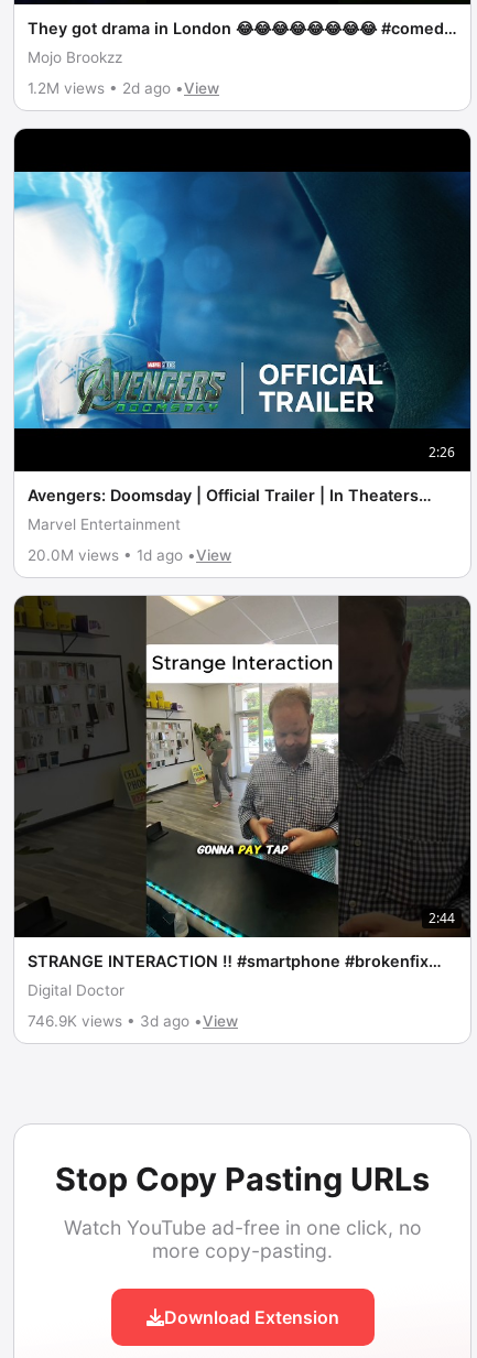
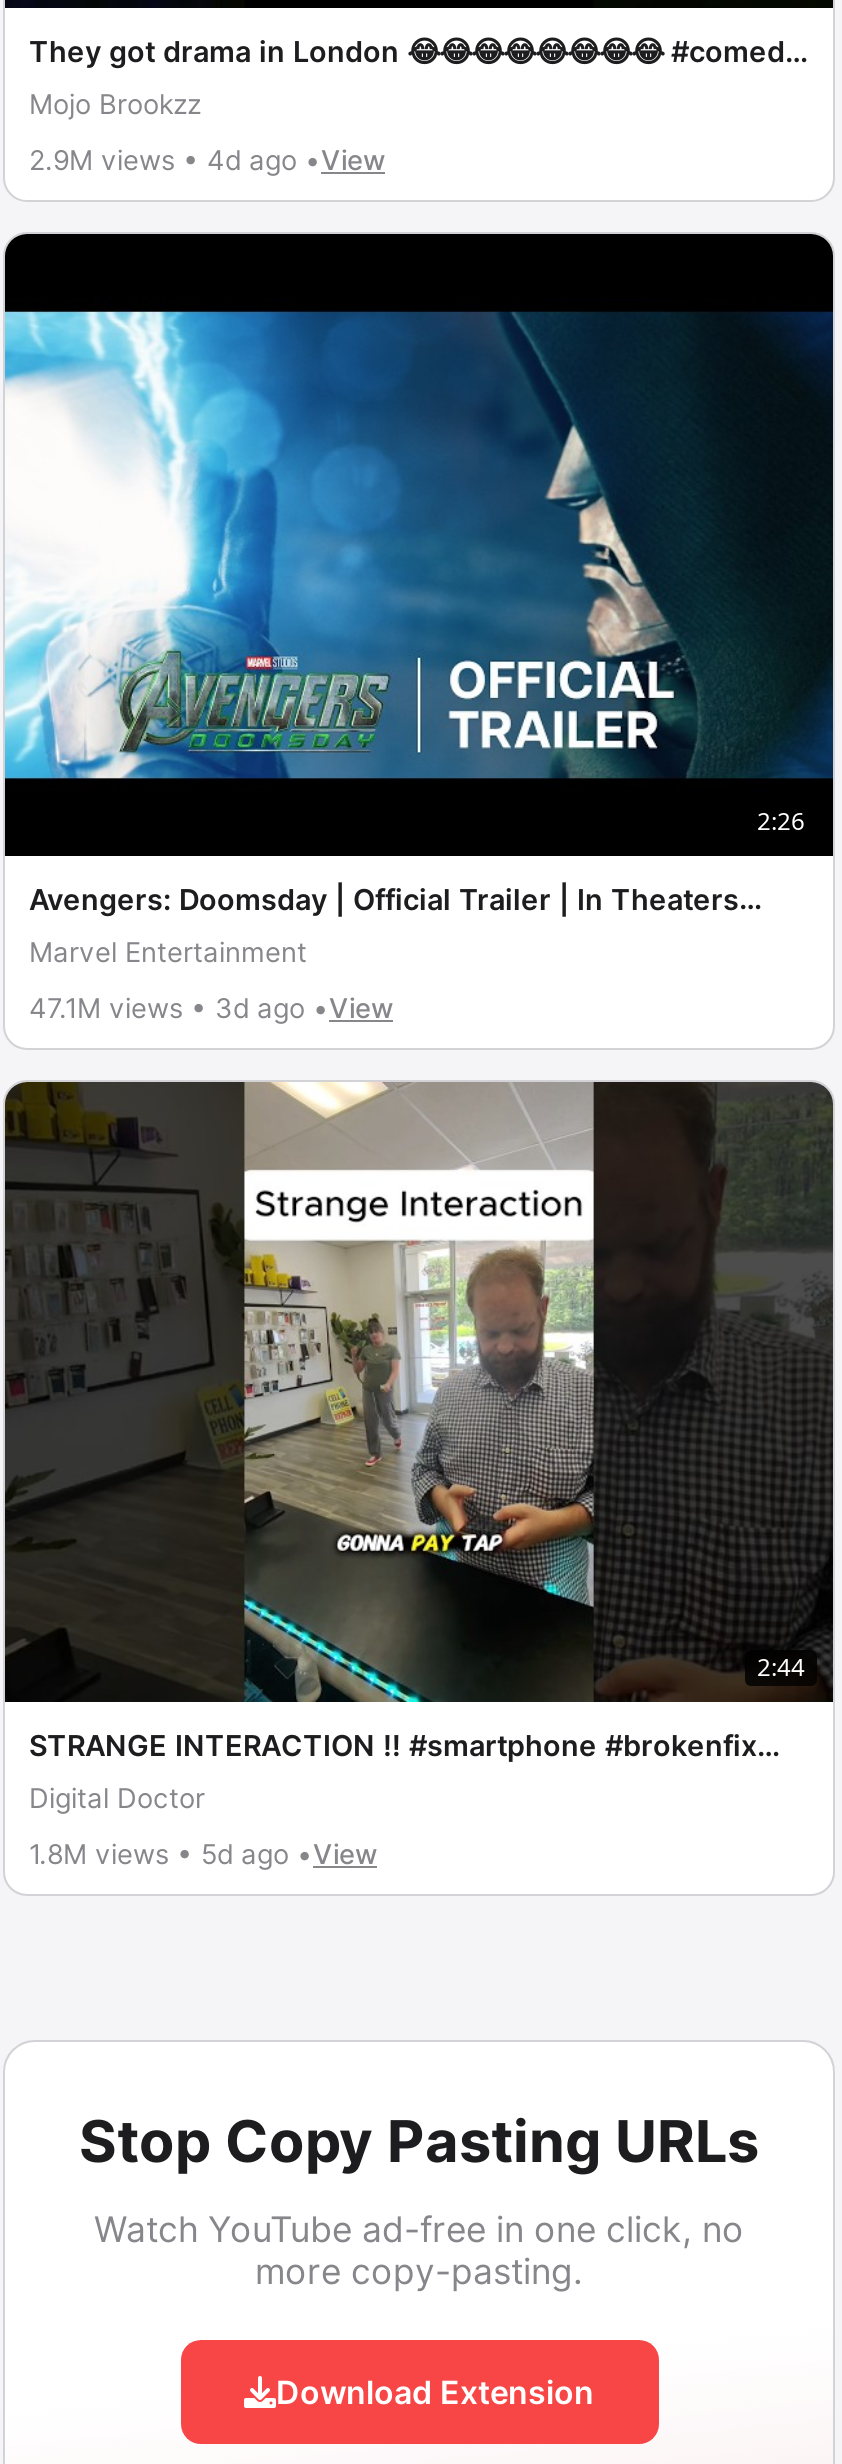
[28,79,219,97] 1.2M views • 2d ago •View -> [29,144,385,176] 2.9M views • 4d ago •View
[28,546,231,563] 20.0M views • 1d ago •View -> [29,991,393,1023] 47.1M views • 3d ago •View
[28,1012,238,1030] 746.9K views • 3d ago •View -> [29,1838,377,1870] 1.8M views • 5d ago •View

